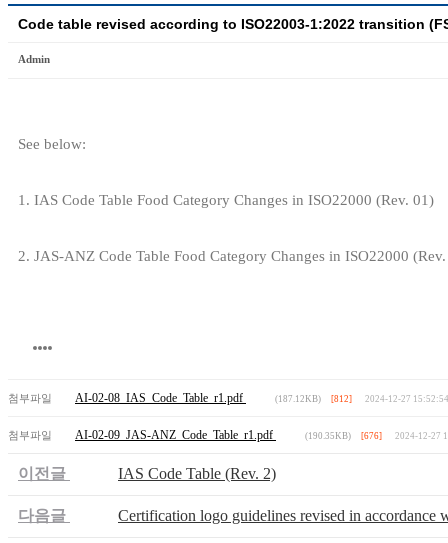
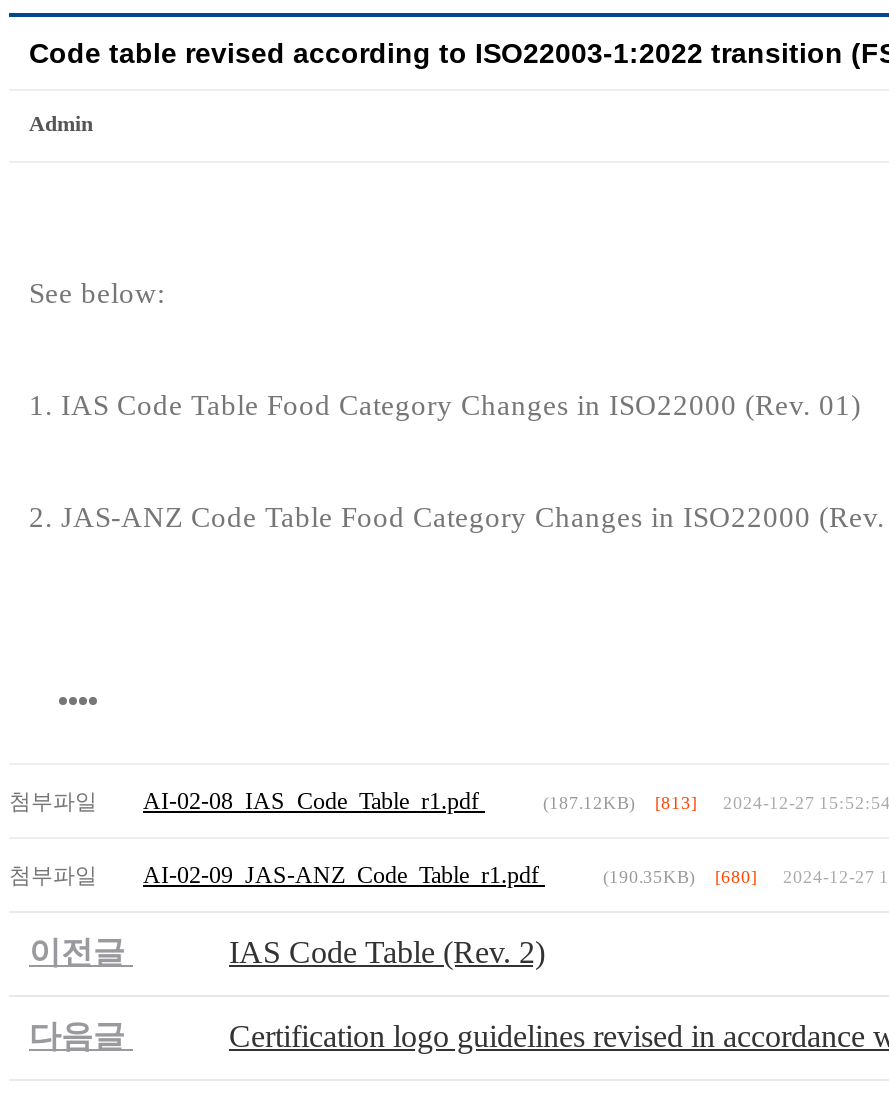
[275,394,448,404] (187.12KB) [812] 2024-12-27 15:52:54 -> [543,793,889,813] (187.12KB) [813] 2024-12-27 15:52:54
[361,431,382,441] [676] -> [715,867,757,887] [680]

